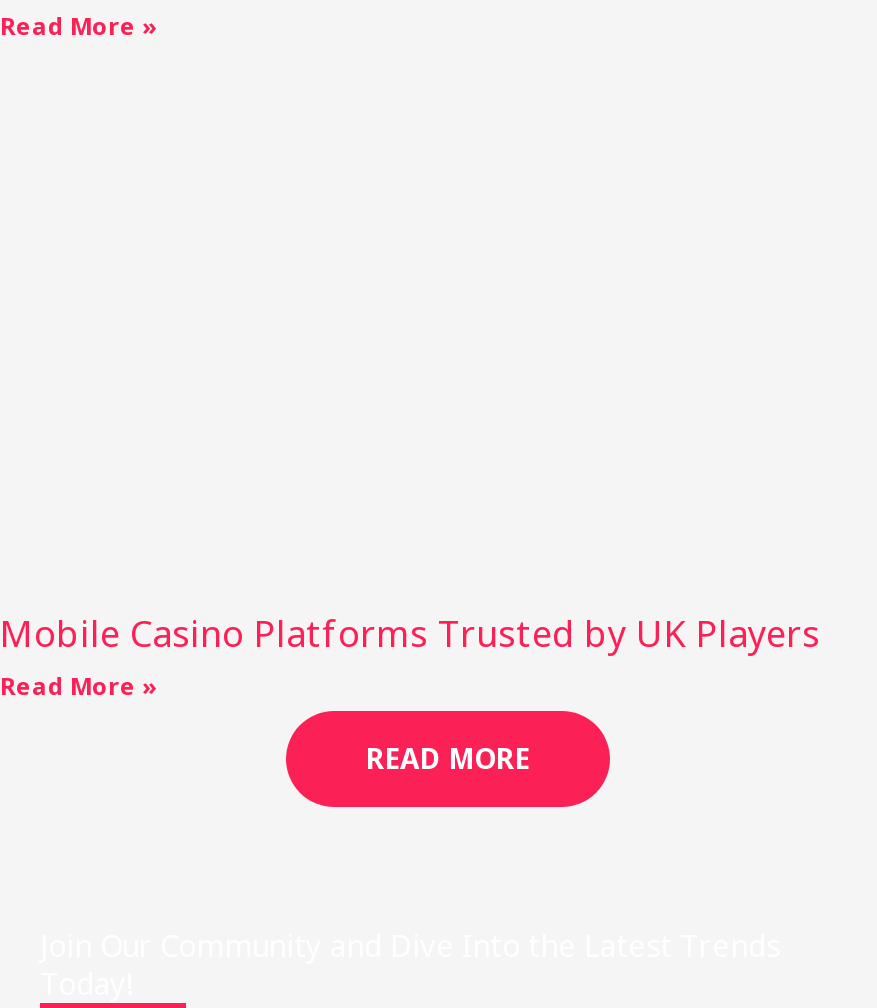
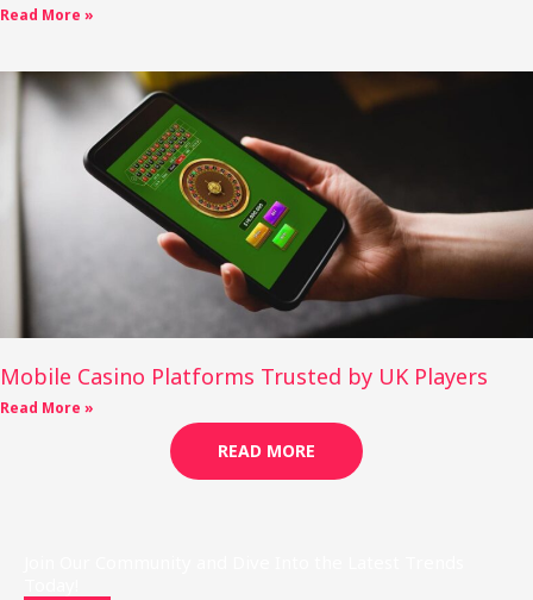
none -> [4,70,529,339] [image]

